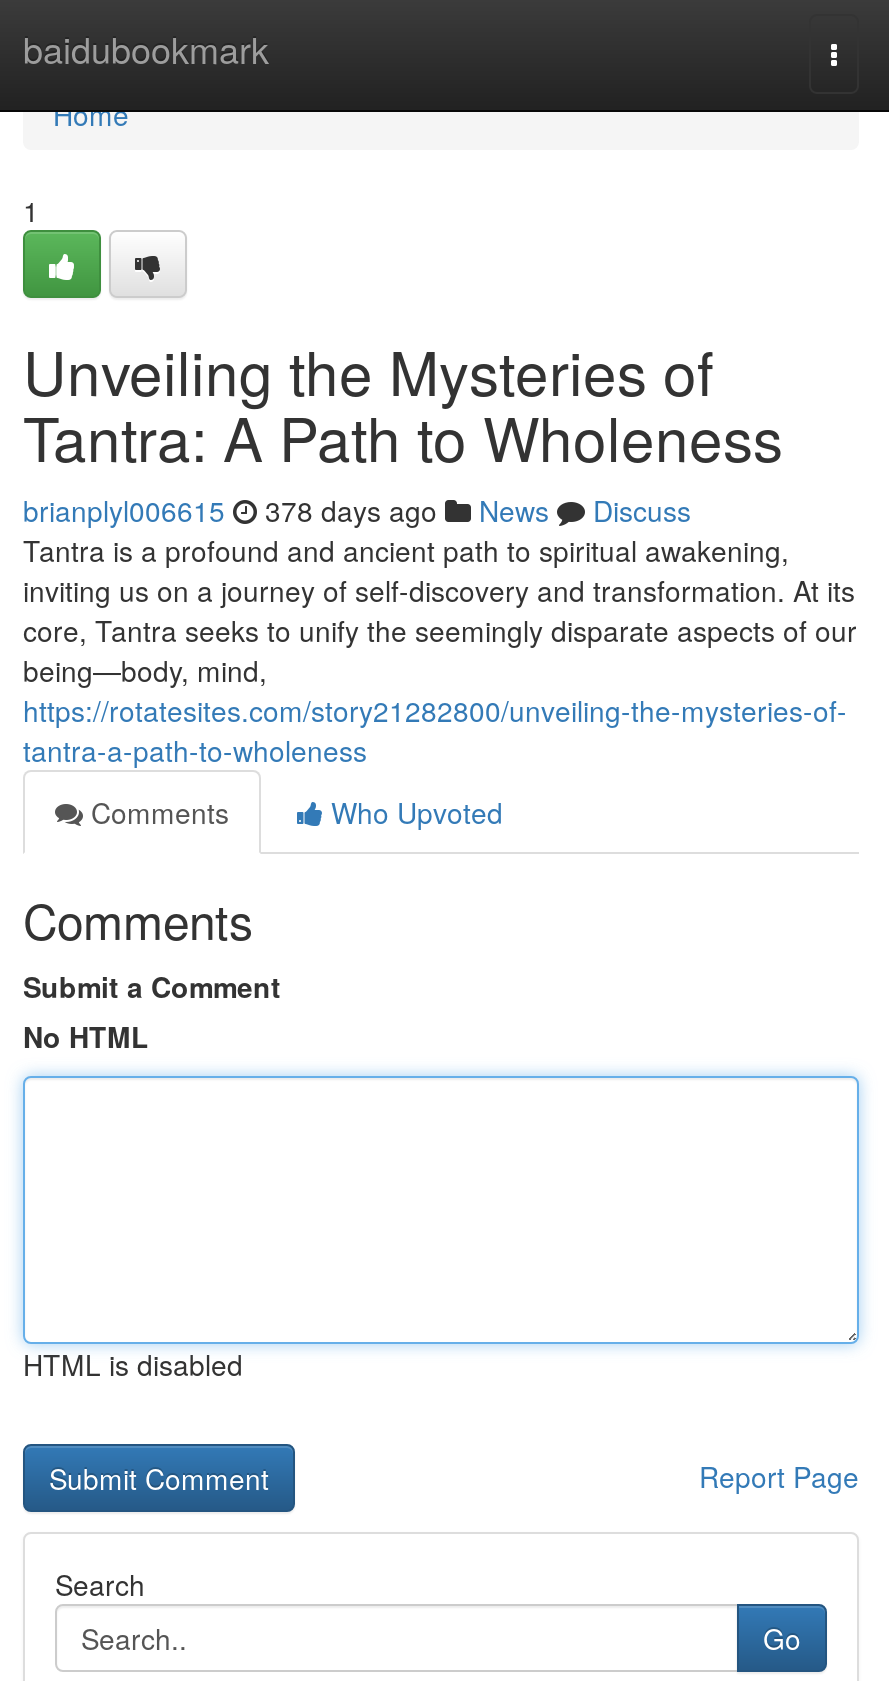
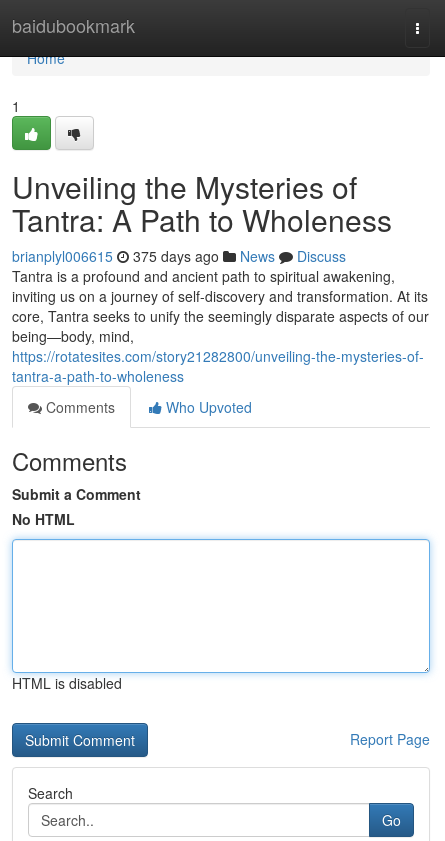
[23,490,691,530] brianplyl006615 378 days ago News Discuss -> [12,246,346,266] brianplyl006615 375 days ago News Discuss

